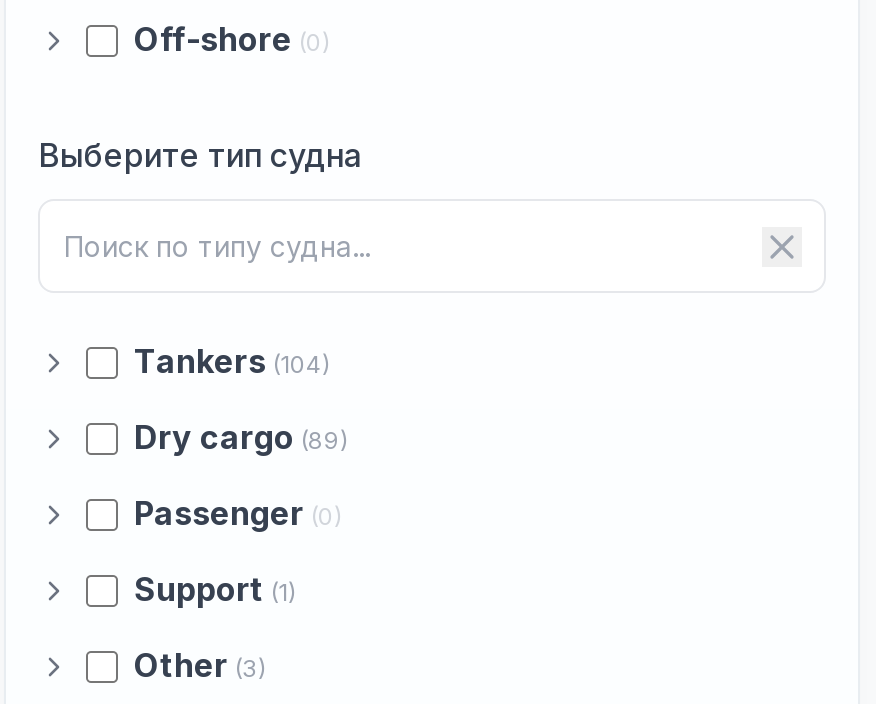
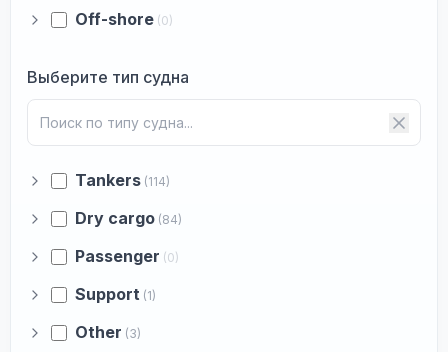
[134,341,330,381] Tankers (104) -> [75,170,170,190] Tankers (114)
[134,417,348,457] Dry cargo (89) -> [75,208,182,228] Dry cargo (84)

